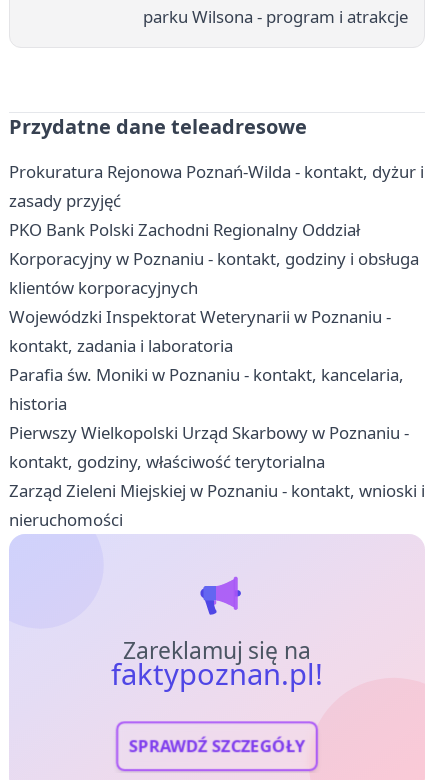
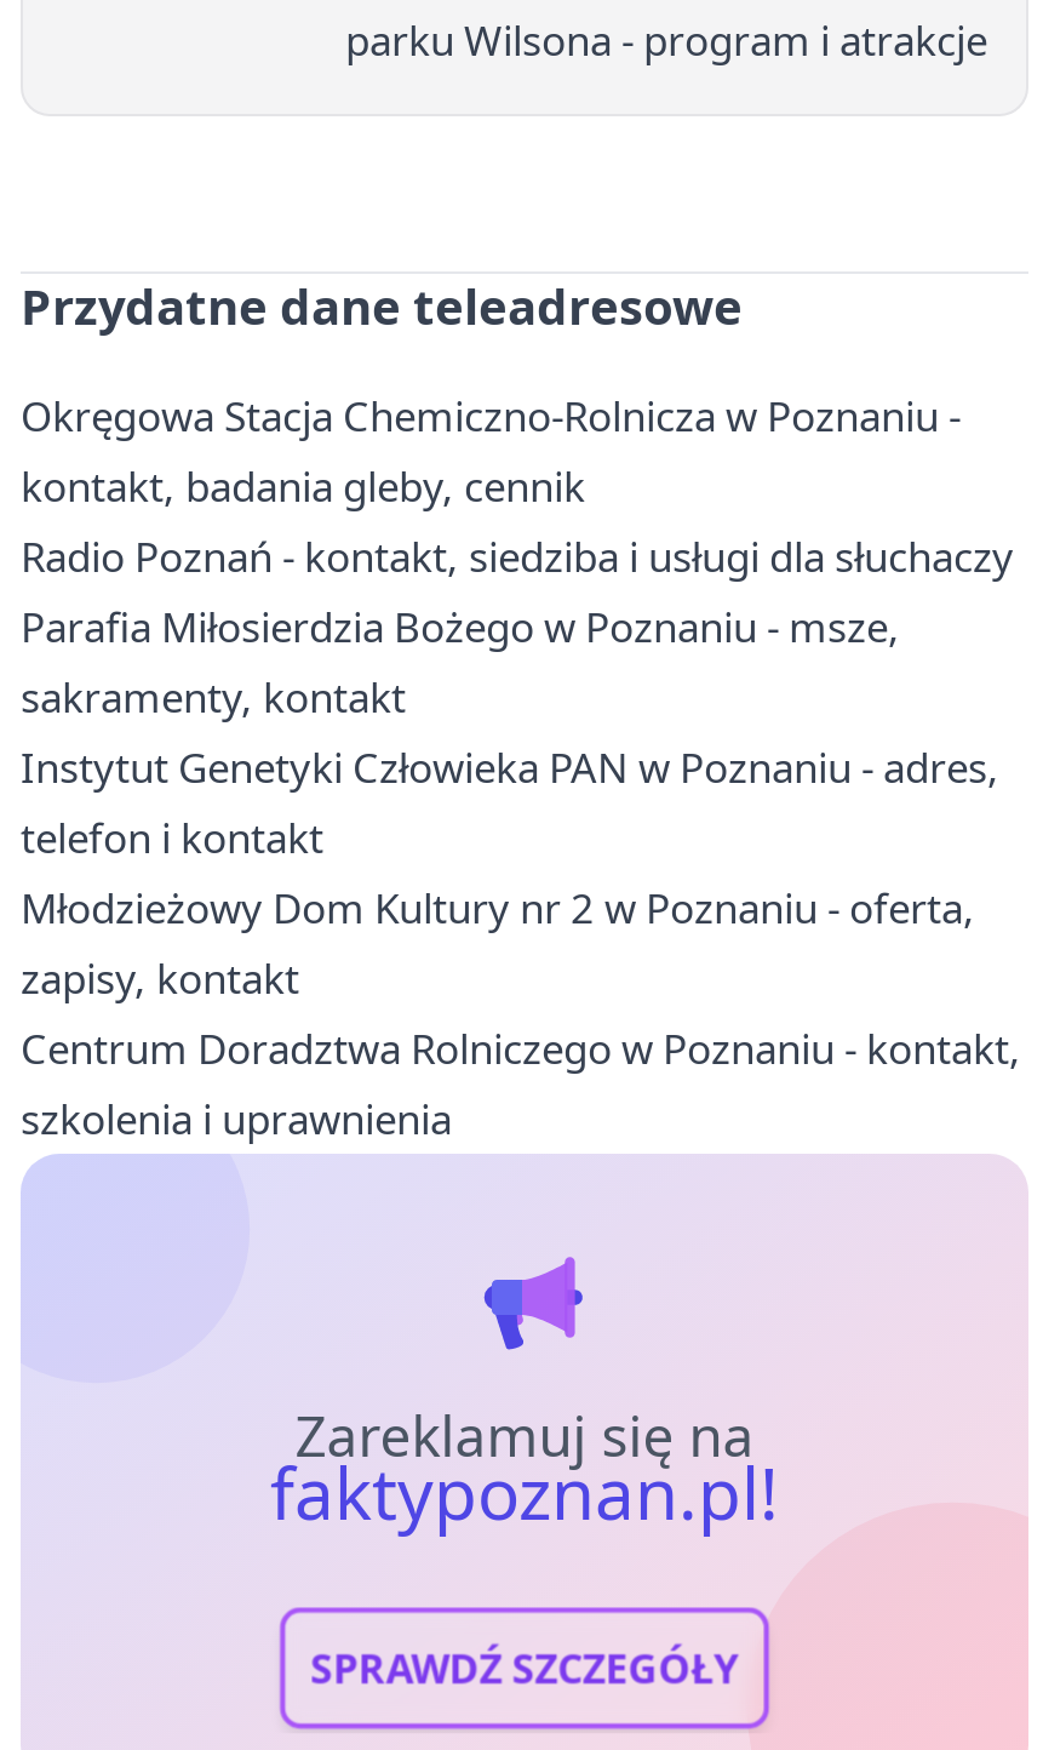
[9,160,425,531] Prokuratura Rejonowa Poznań-Wilda - kontakt, dyżur i | zasady przyjęć | PKO Bank Polski Zachodni Regionalny Oddział | Korporacyjny w Poznaniu - kontakt, godziny i obsługa | klientów korporacyjnych | Wojewódzki Inspektorat Weterynarii w Poznaniu - | kontakt, zadania i laboratoria | Parafia św. Moniki w Poznaniu - kontakt, kancelaria, | historia | Pierwszy Wielkopolski Urząd Skarbowy w Poznaniu - | kontakt, godziny, właściwość terytorialna | Zarząd Zieleni Miejskiej w Poznaniu - kontakt, wnioski i | nieruchomości -> [21,387,1021,1145] Okręgowa Stacja Chemiczno-Rolnicza w Poznaniu - | kontakt, badania gleby, cennik | Radio Poznań - kontakt, siedziba i usługi dla słuchaczy | Parafia Miłosierdzia Bożego w Poznaniu - msze, | sakramenty, kontakt | Instytut Genetyki Człowieka PAN w Poznaniu - adres, | telefon i kontakt | Młodzieżowy Dom Kultury nr 2 w Poznaniu - oferta, | zapisy, kontakt | Centrum Doradztwa Rolniczego w Poznaniu - kontakt, | szkolenia i uprawnienia

